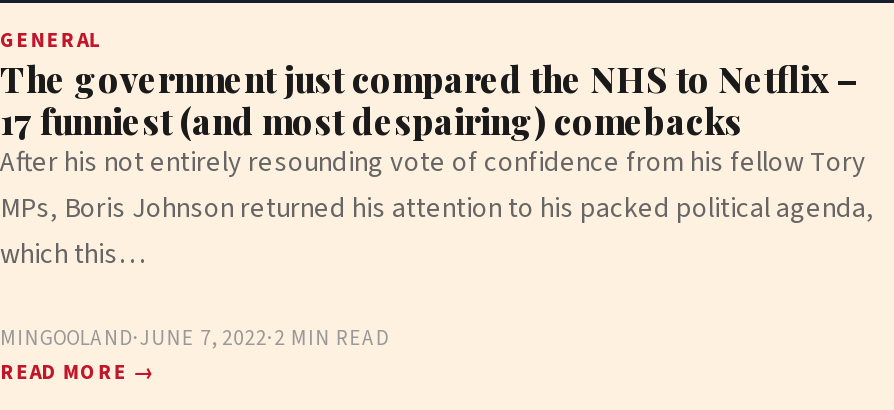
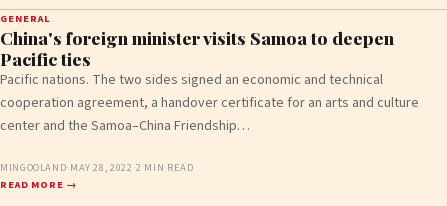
[0,56,874,276] The government just compared the NHS to Netflix – | 17 funniest (and most despairing) comebacks | After his not entirely resounding vote of confidence from his fellow Tory | MPs, Boris Johnson returned his attention to his packed political agenda, | which this… -> [0,25,419,135] China's foreign minister visits Samoa to deepen | Pacific ties | Pacific nations. The two sides signed an economic and technical | cooperation agreement, a handover certificate for an arts and culture | center and the Samoa–China Friendship…
[0,324,389,354] MINGOOLAND·JUNE 7, 2022·2 MIN READ -> [0,159,193,174] MINGOOLAND·MAY 28, 2022·2 MIN READ

